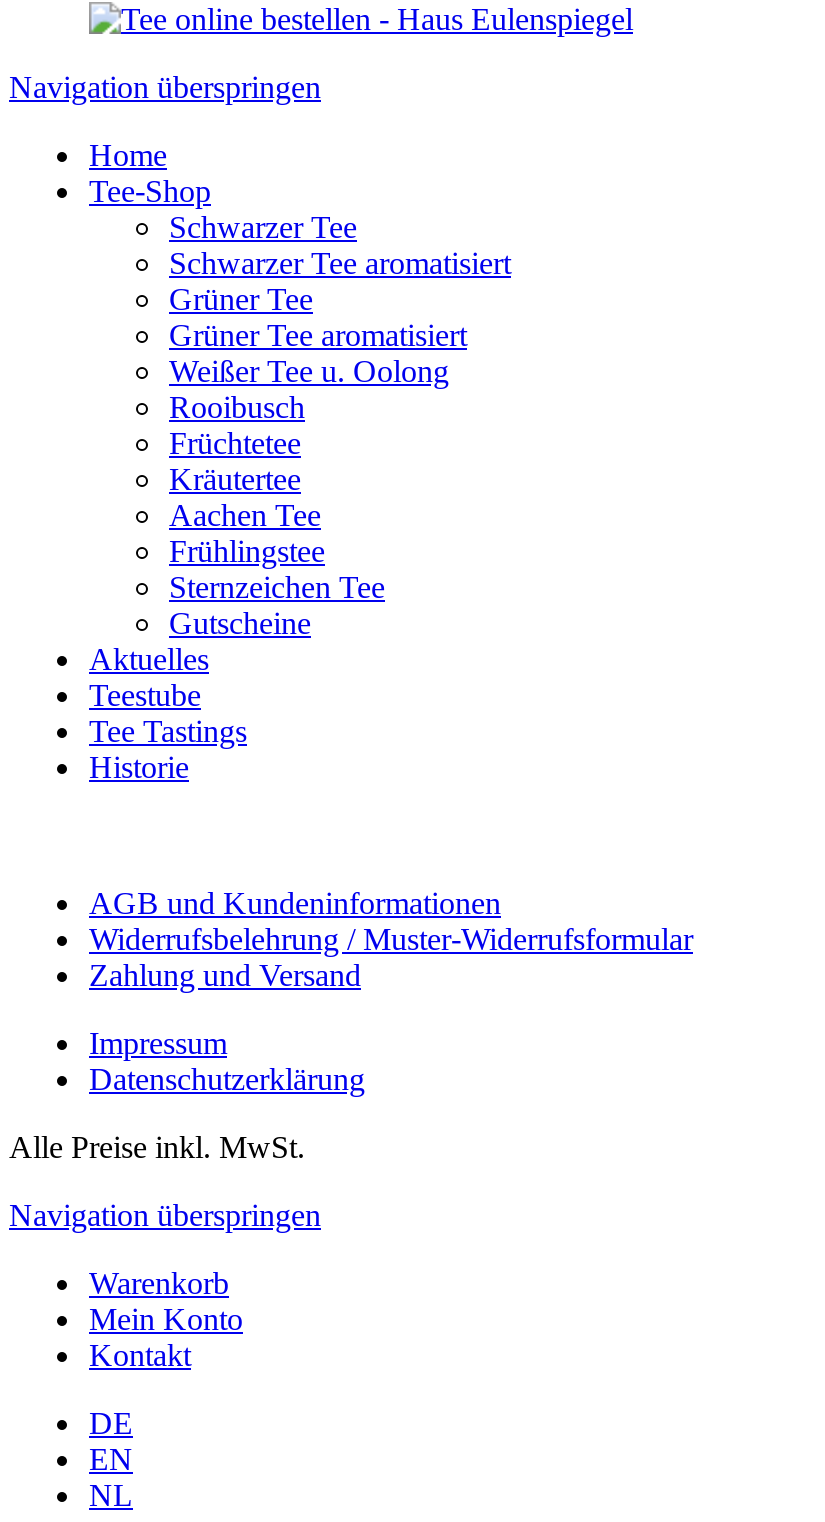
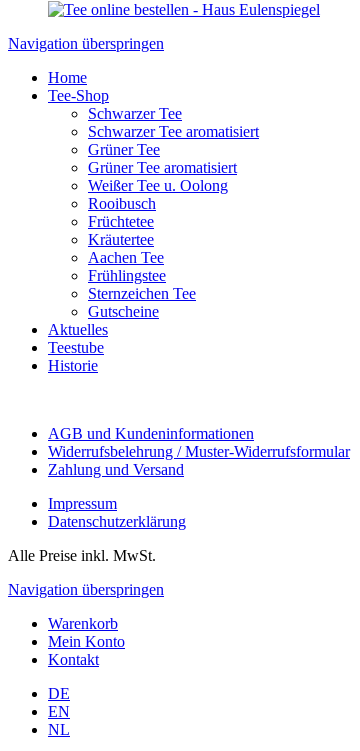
[89,713,247,747] Tee Tastings -> none

